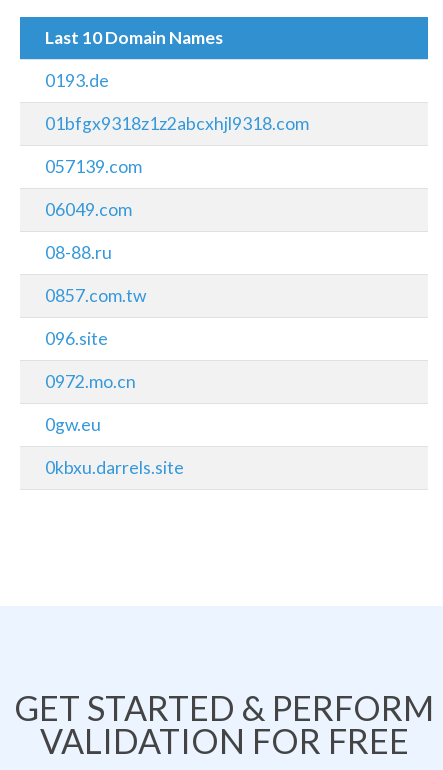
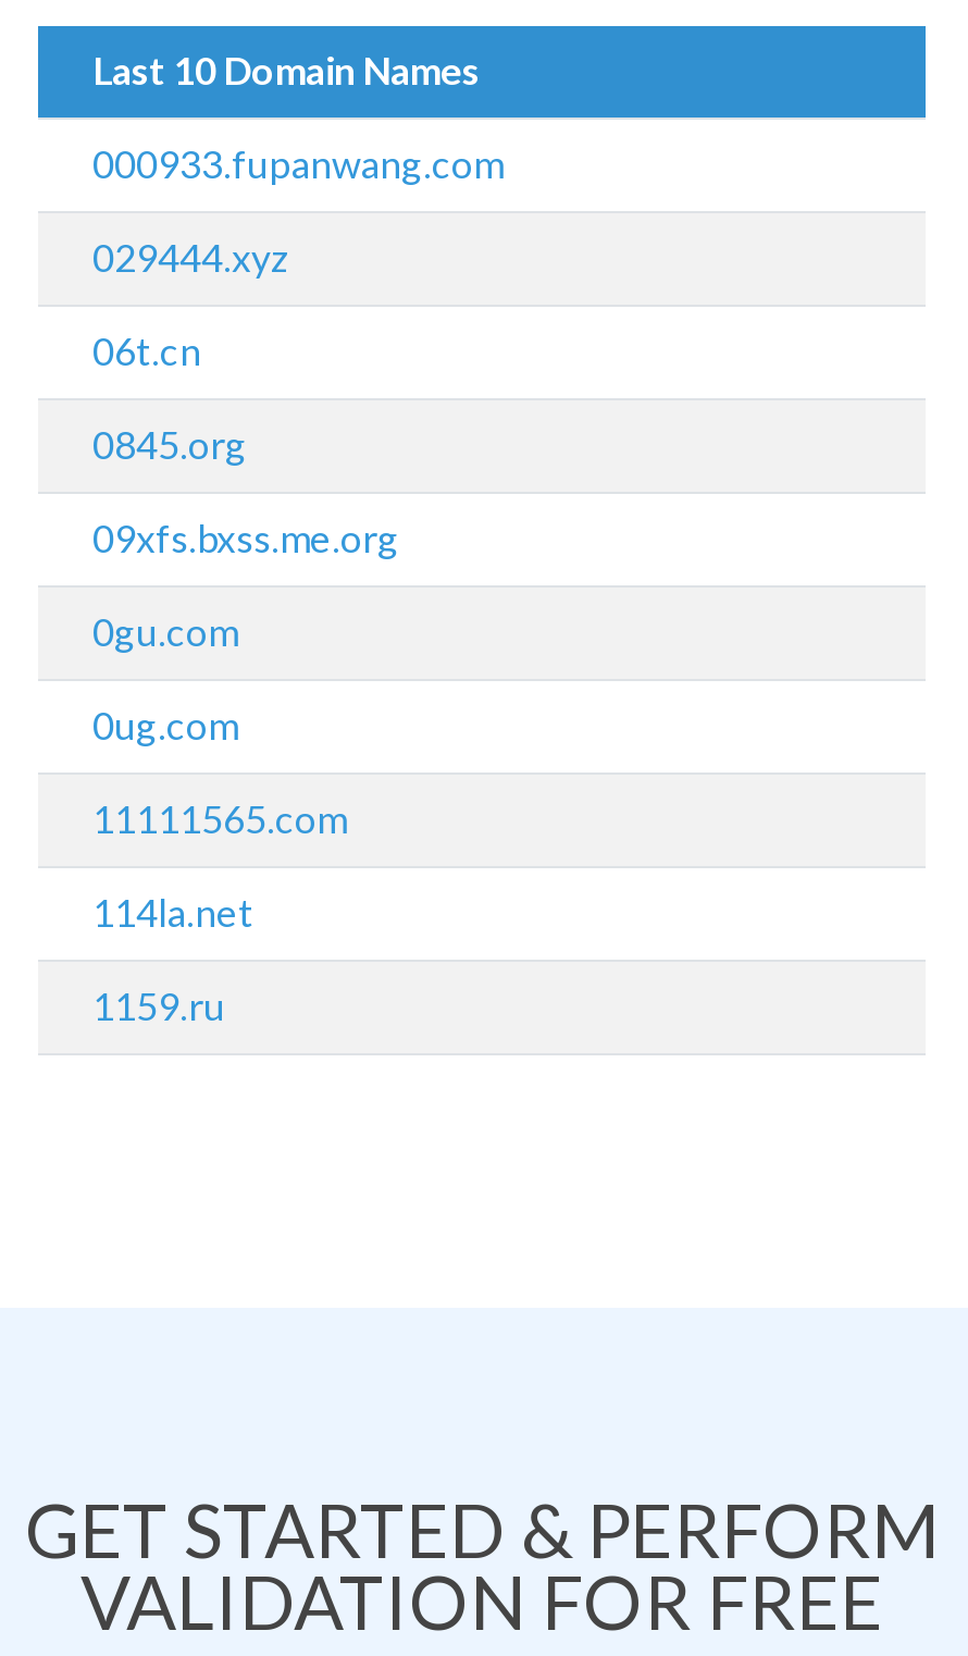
[45,70,109,91] 0193.de -> [92,141,504,187] 000933.fupanwang.com
[45,113,309,134] 01bfgx9318z1z2abcxhjl9318.com -> [92,235,288,281] 029444.xyz
[45,156,142,177] 057139.com -> [92,329,201,374] 06t.cn
[45,199,132,220] 06049.com -> [92,422,247,468] 0845.org
[45,242,112,263] 08-88.ru -> [92,516,399,561] 09xfs.bxss.me.org
[45,285,146,306] 0857.com.tw -> [92,609,238,655] 0gu.com
[45,328,108,349] 096.site -> [92,703,238,749] 0ug.com
[45,371,136,392] 0972.mo.cn -> [92,796,347,842] 11111565.com
[45,414,101,435] 0gw.eu -> [92,890,253,936] 114la.net
[45,457,184,478] 0kbxu.darrels.site -> [92,984,225,1029] 1159.ru

